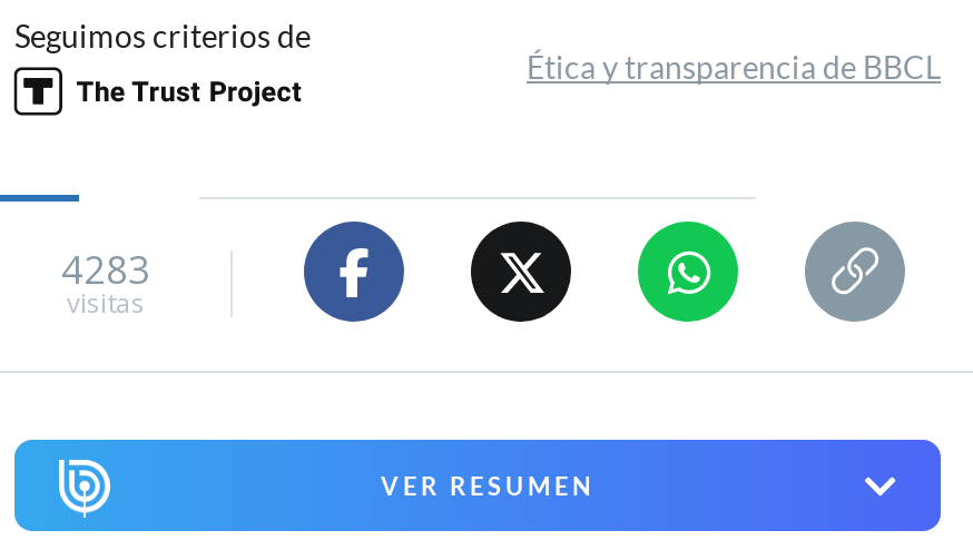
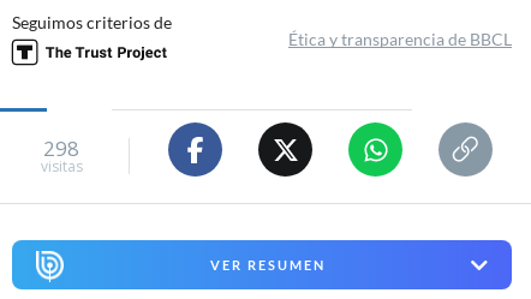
[61,244,150,295] 4283 -> [43,134,79,162] 298

